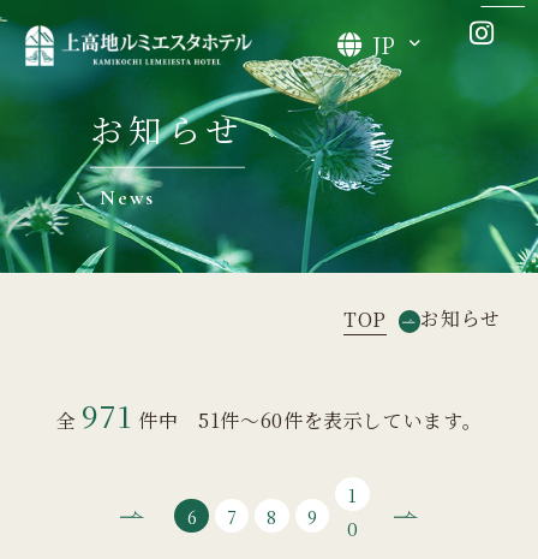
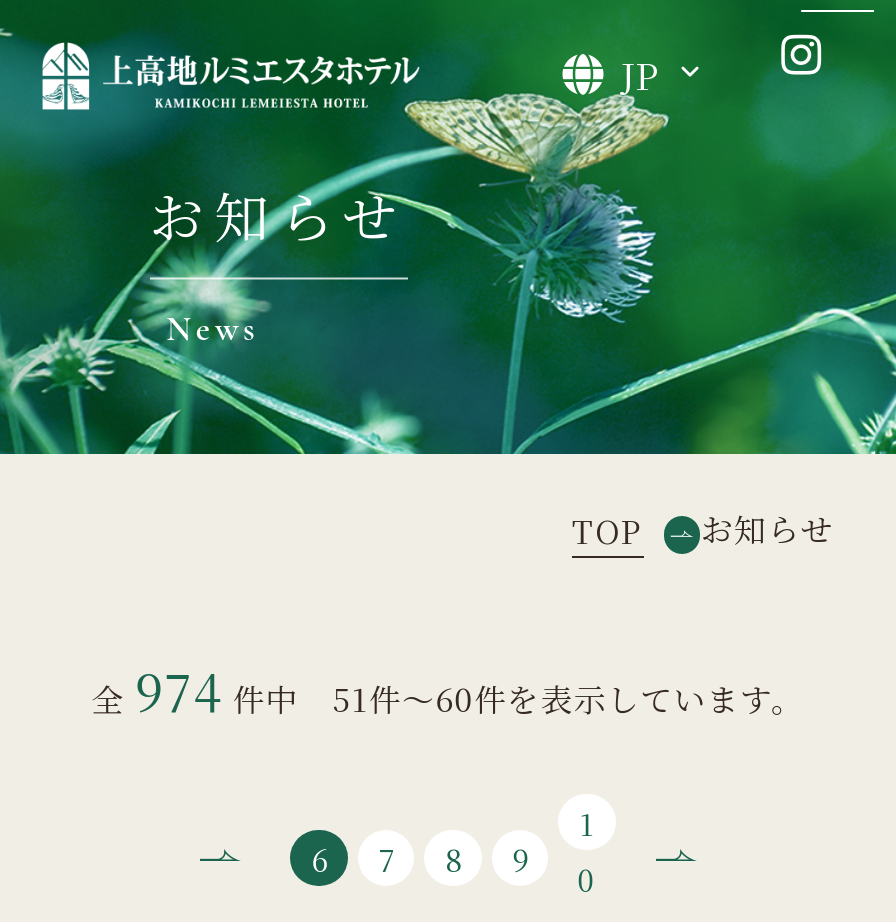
[56,394,482,437] 全 971 件中 51件～60件を表示しています。 -> [91,655,805,727] 全 974 件中 51件～60件を表示しています。

